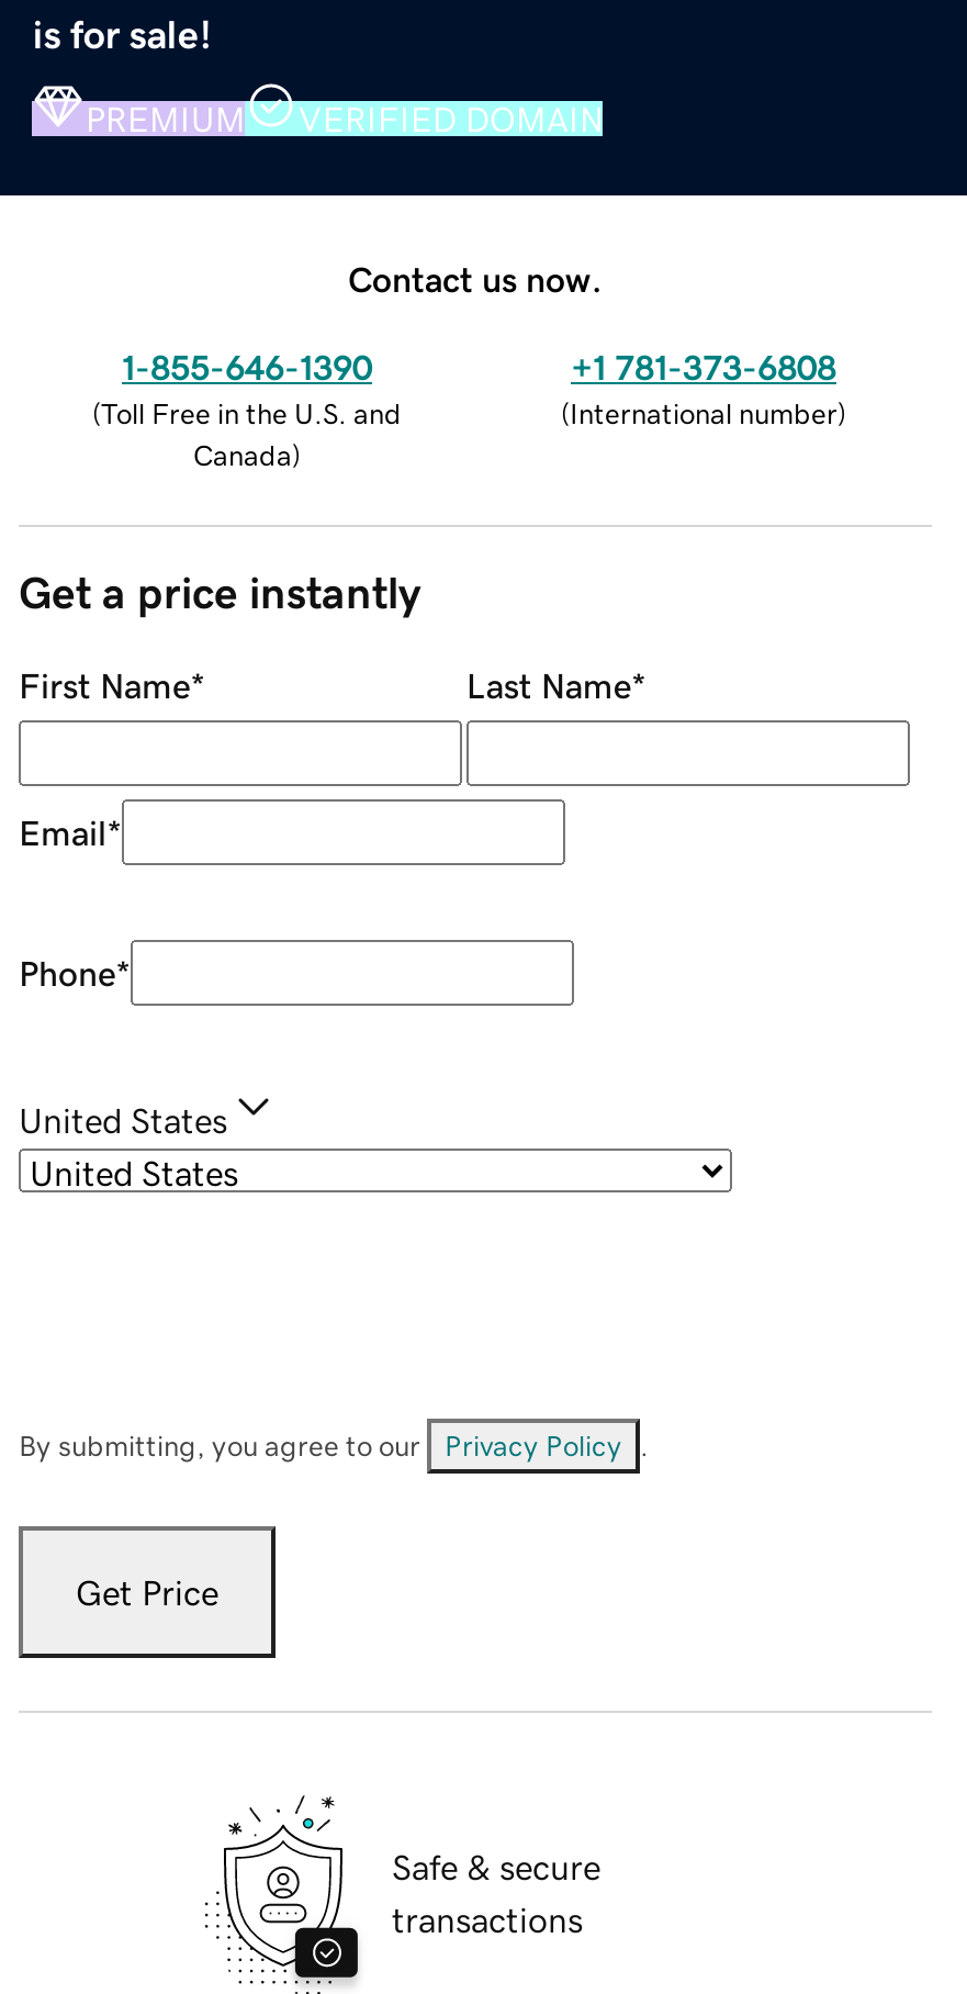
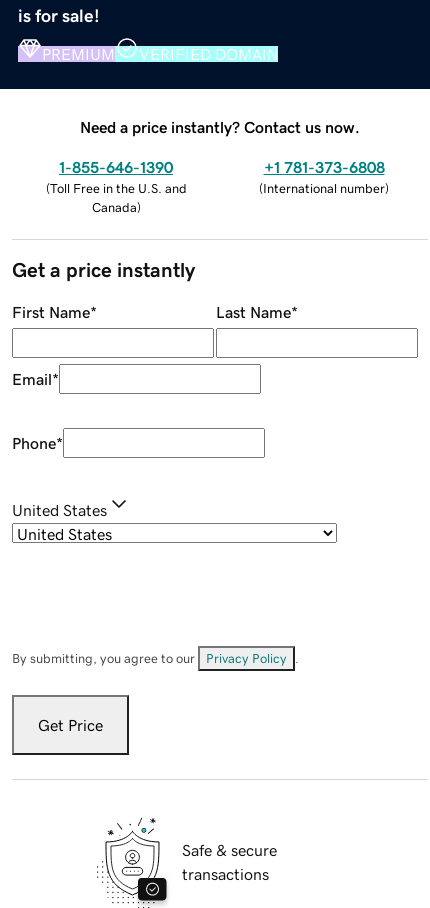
[348,260,603,296] Contact us now. -> [80,119,360,135] Need a price instantly? Contact us now.

